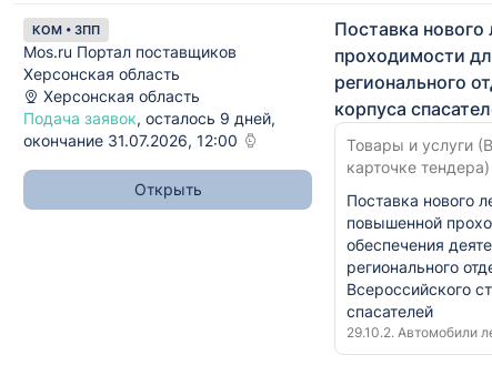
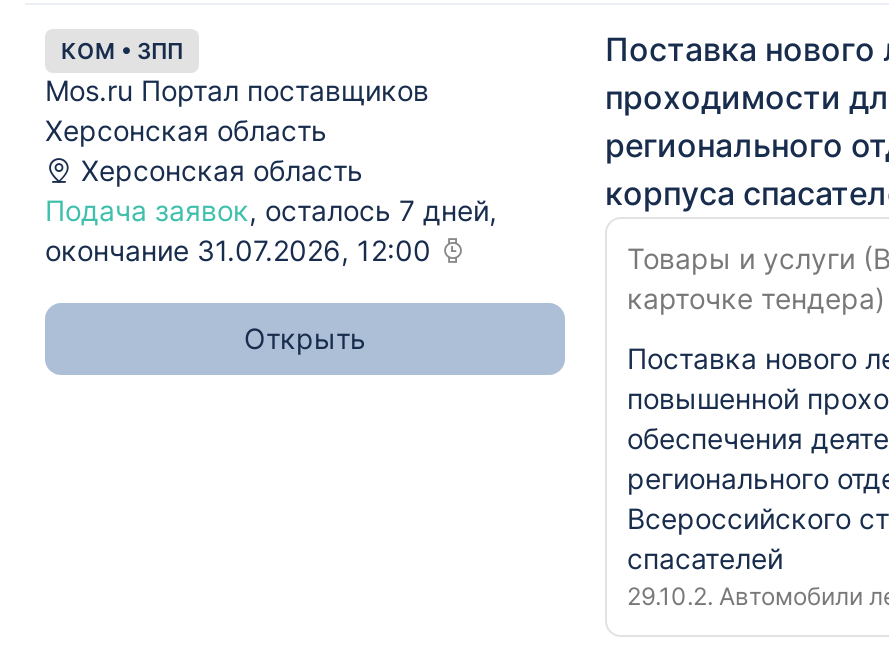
[23,109,275,128] Подача заявок, осталось 9 дней, -> [45,193,497,227] Подача заявок, осталось 7 дней,

